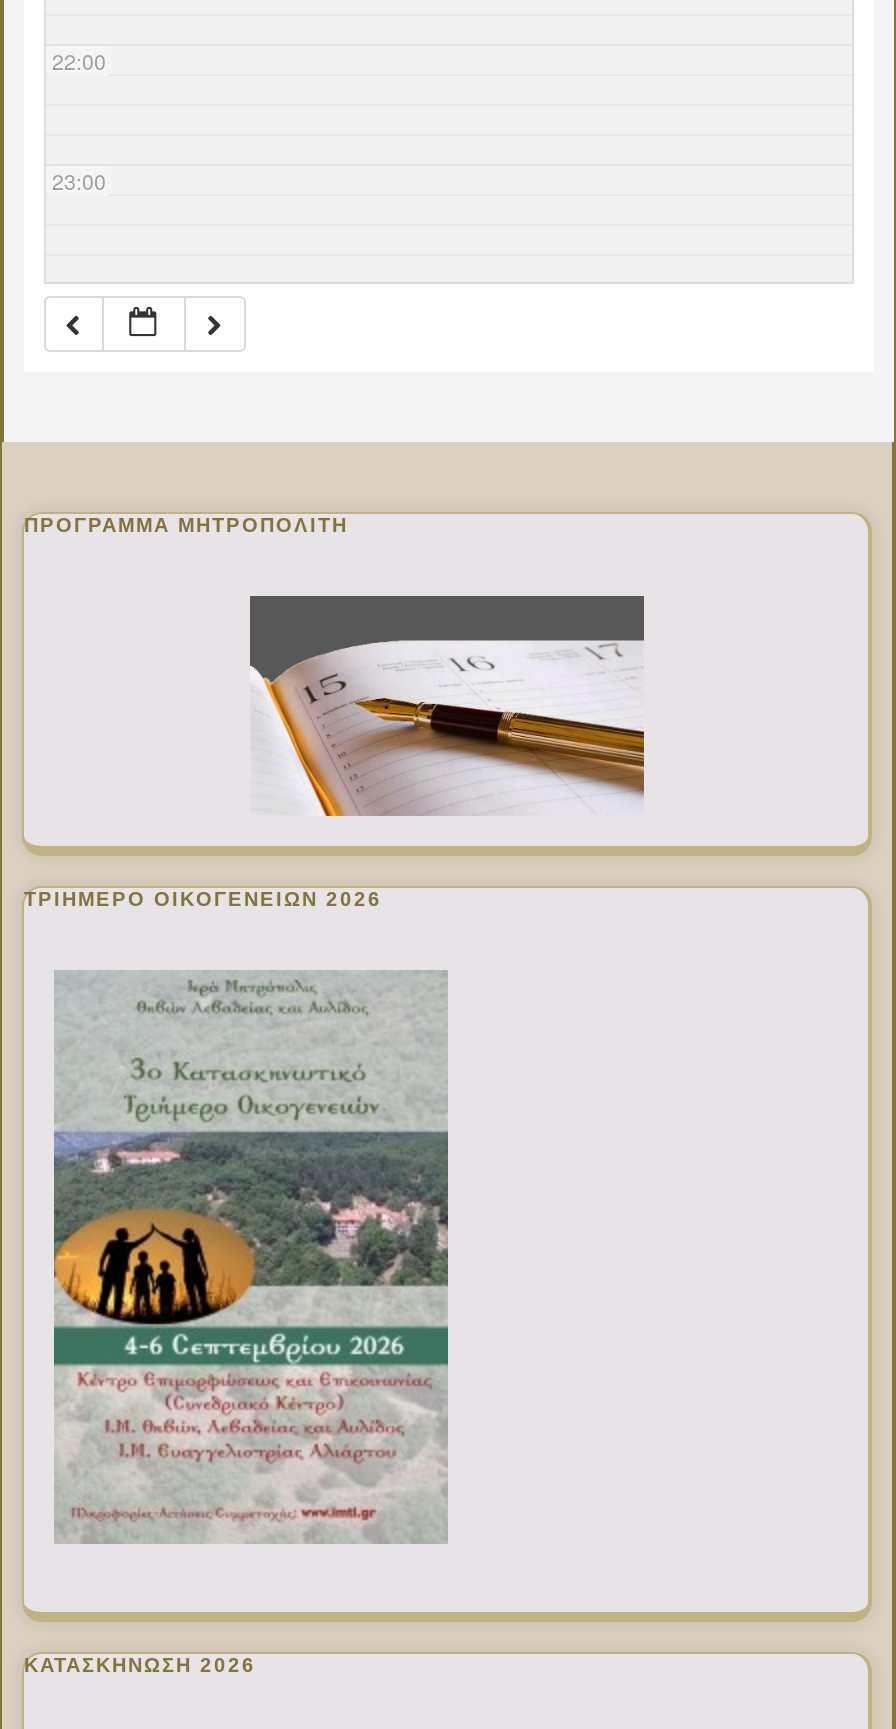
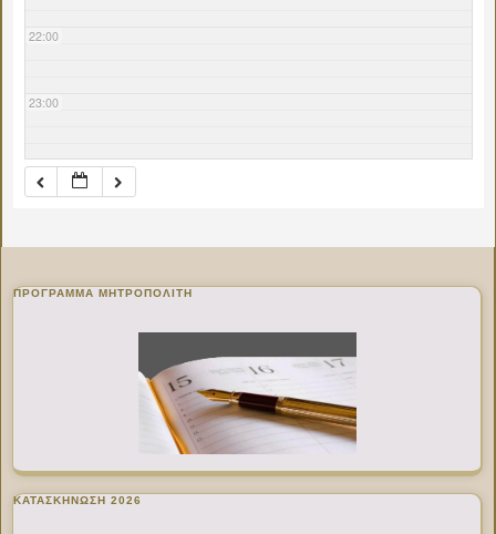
[24,889,382,911] ΤΡΙΗΜΕΡΟ ΟΙΚΟΓΕΝΕΙΩΝ 2026 -> none
[52,970,450,1544] [image] -> none

